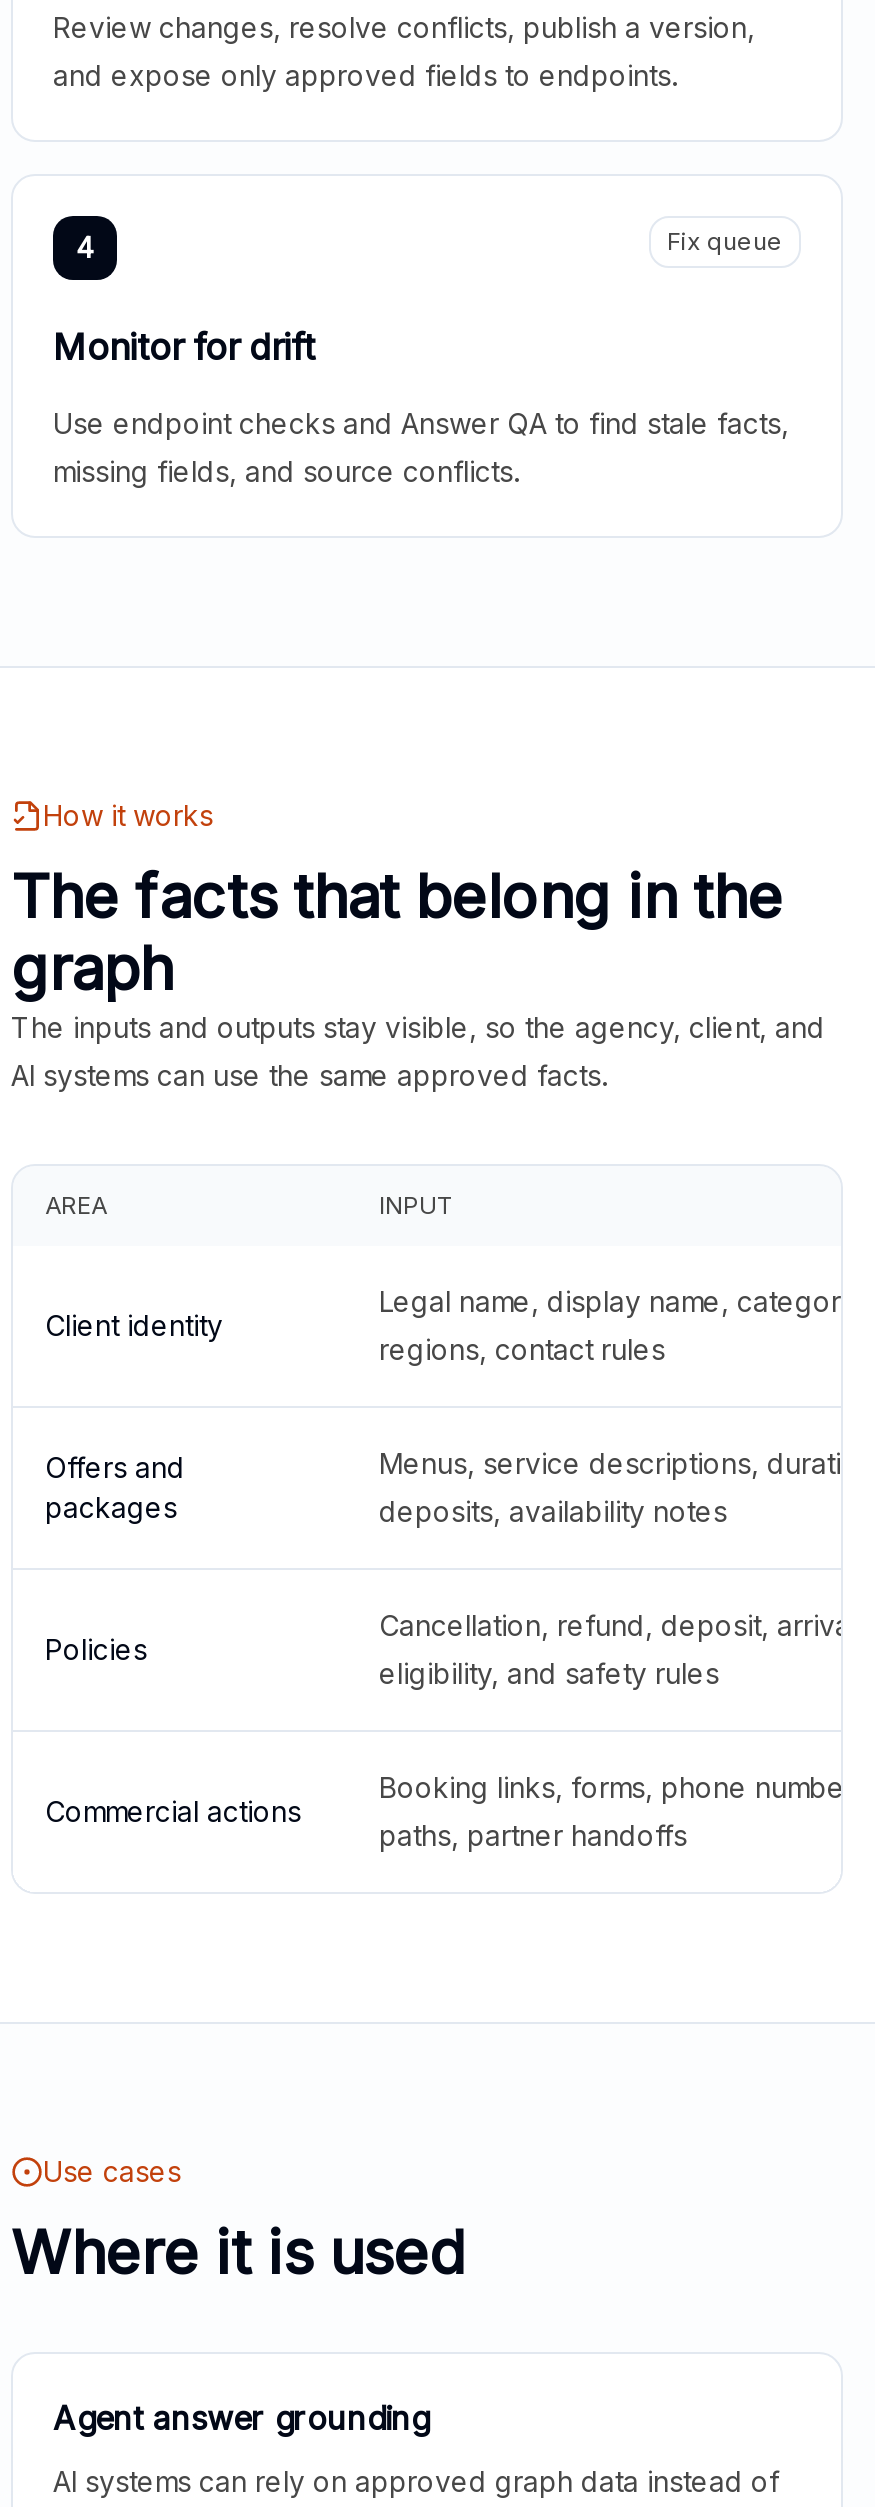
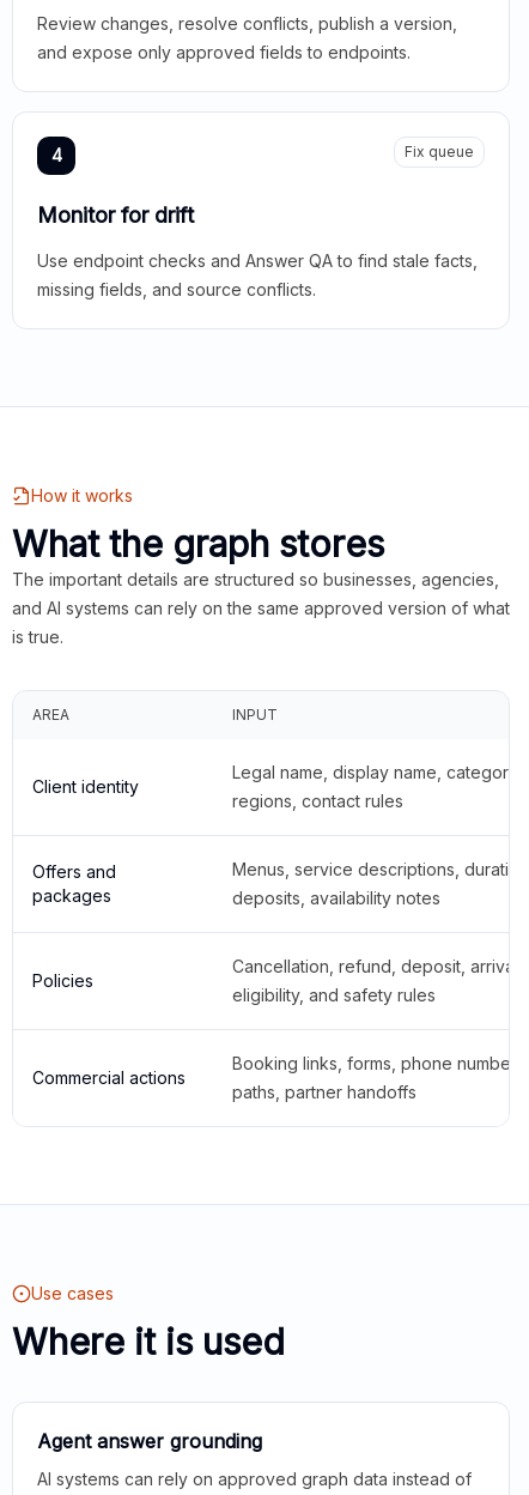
[11,860,825,1092] The facts that belong in the | graph | The inputs and outputs stay visible, so the agency, client, and | AI systems can use the same approved facts. -> [12,522,510,647] What the graph stores | The important details are structured so businesses, agencies, | and AI systems can rely on the same approved version of what | is true.

